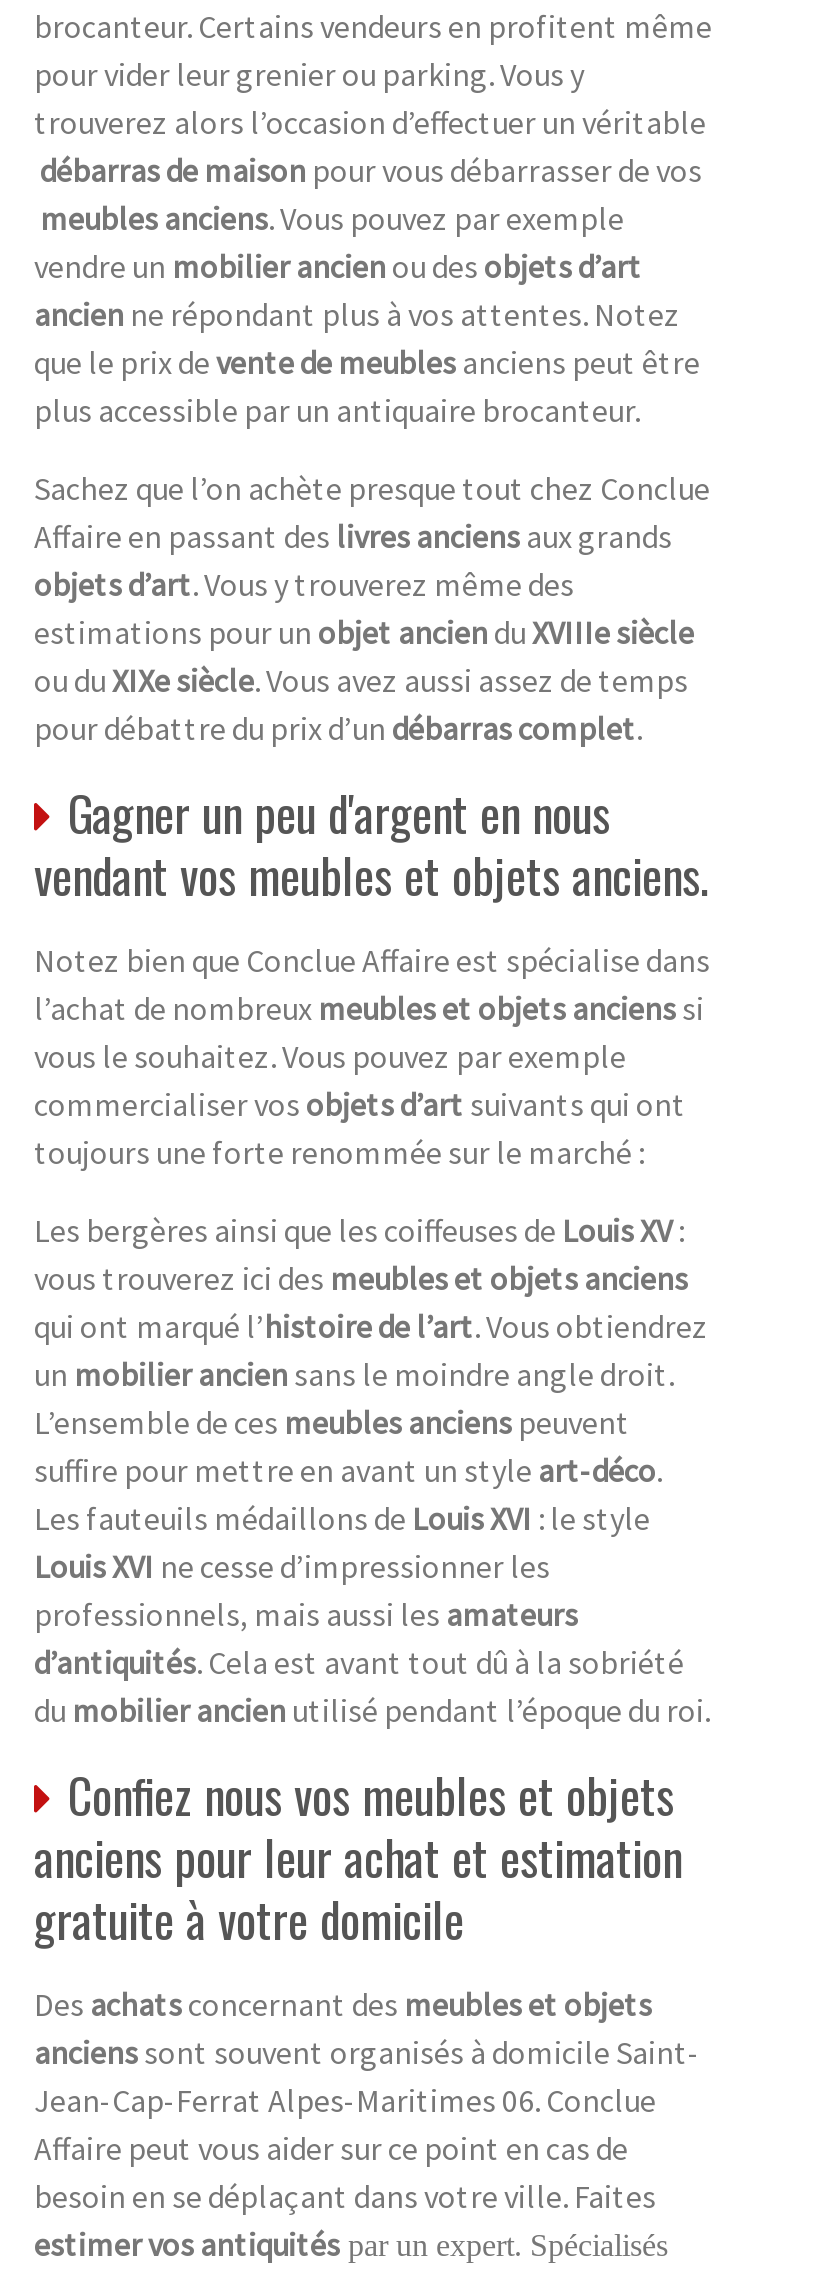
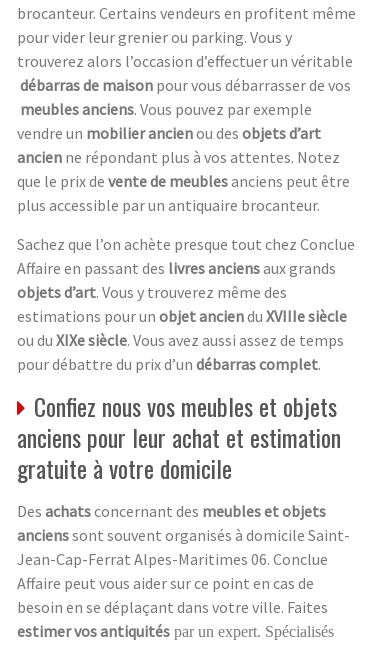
[34,776,710,1730] Gagner un peu d'argent en nous | vendant vos meubles et objets anciens. | Notez bien que Conclue Affaire est spécialise dans | l’achat de nombreux meubles et objets anciens si | vous le souhaitez. Vous pouvez par exemple | commercialiser vos objets d’art suivants qui ont | toujours une forte renommée sur le marché : | Les bergères ainsi que les coiffeuses de Louis XV: | vous trouverez ici des meubles et objets anciens | qui ont marqué l’histoire de l’art. Vous obtiendrez | un mobilier ancien sans le moindre angle droit. | L’ensemble de ces meubles anciens peuvent | suffire pour mettre en avant un style art-déco. | Les fauteuils médaillons de Louis XVI: le style | Louis XVI ne cesse d’impressionner les | professionnels, mais aussi les amateurs | d’antiquités. Cela est avant tout dû à la sobriété | du mobilier ancien utilisé pendant l’époque du roi. -> none

